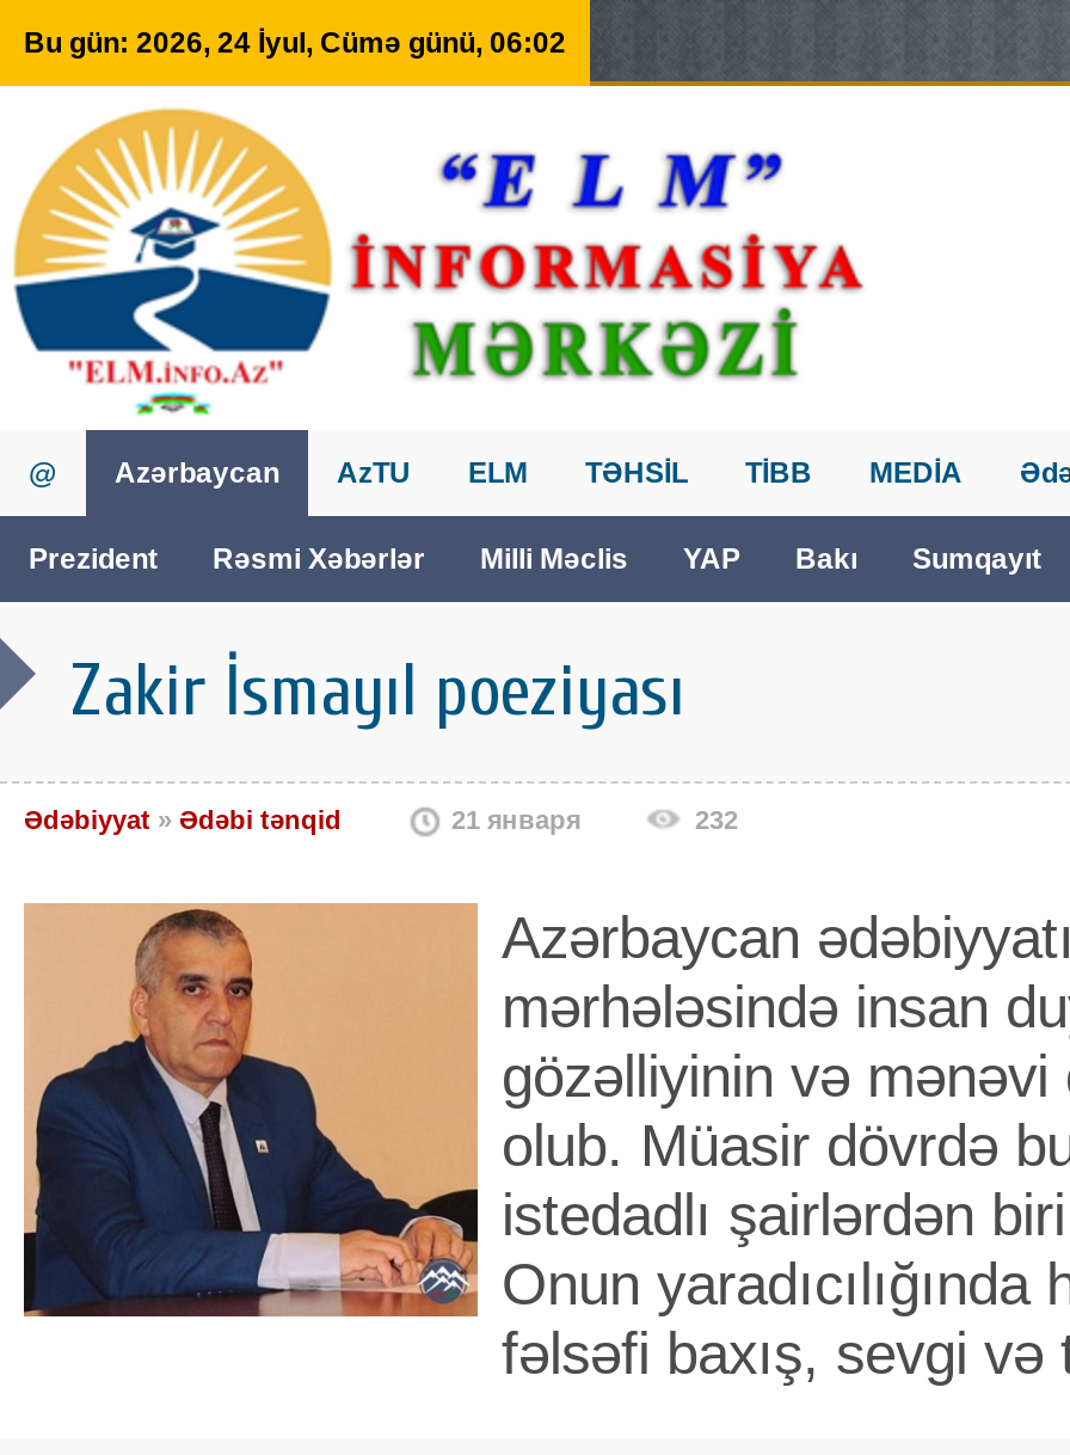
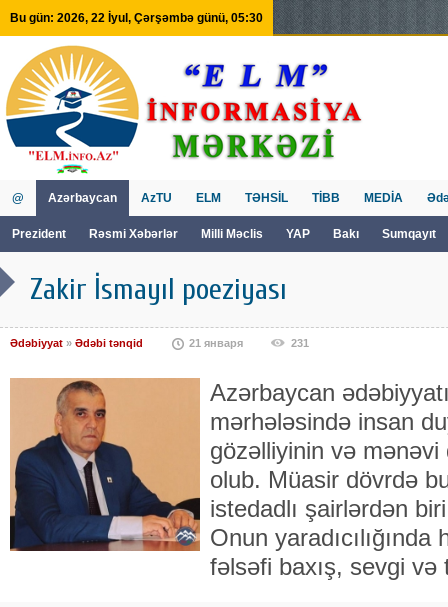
[24,26,566,60] Bu gün: 2026, 24 İyul, Cümə günü, 06:02 -> [10,11,263,25] Bu gün: 2026, 22 İyul, Çərşəmbə günü, 05:30
[695,805,738,834] 232 -> [291,337,309,349] 231

